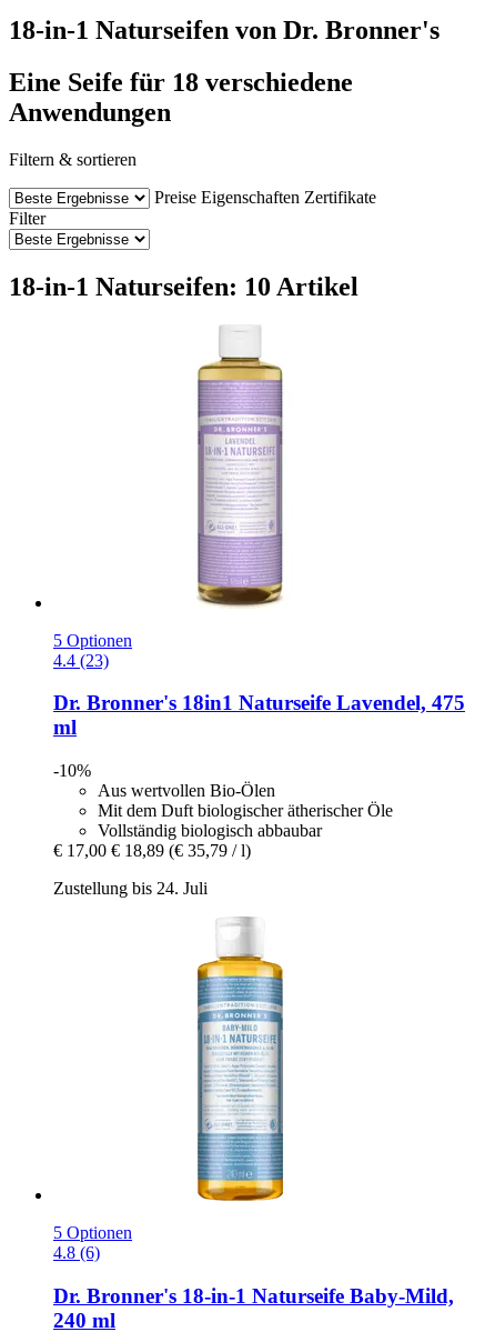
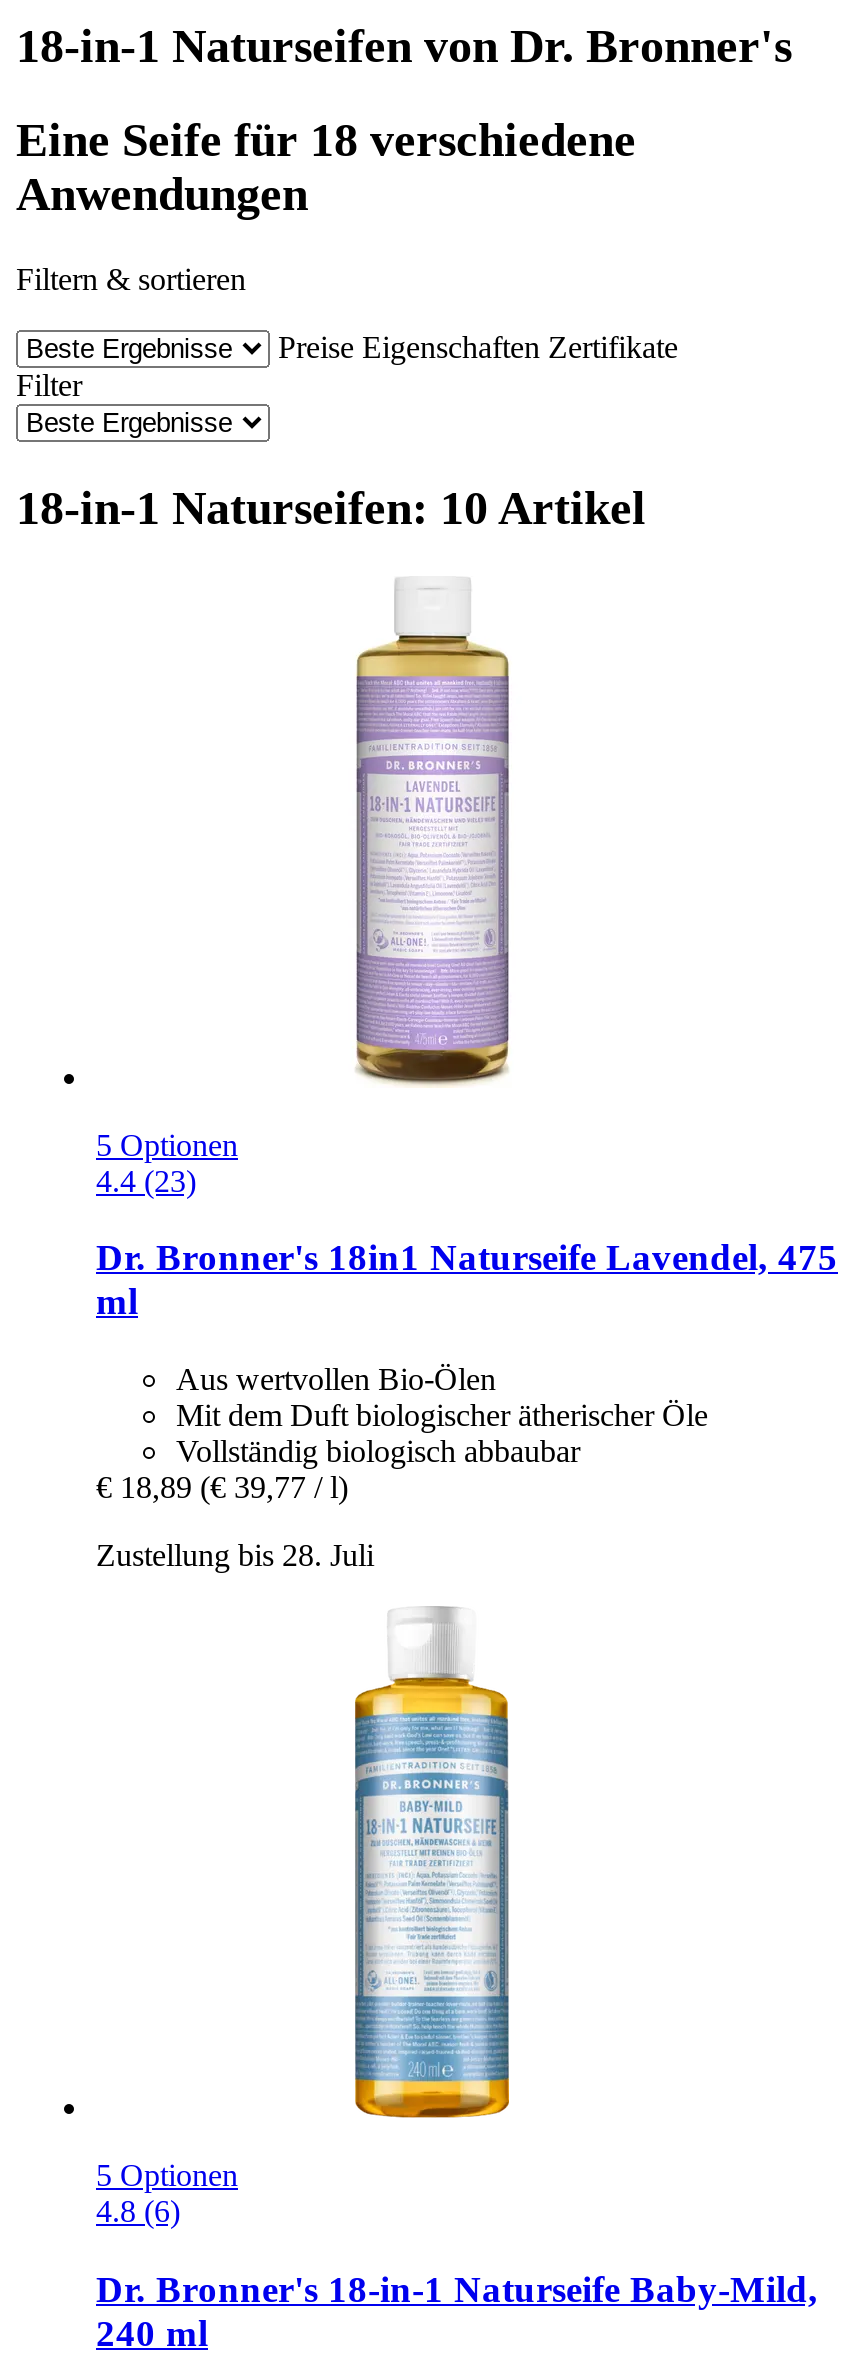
[53,761,91,780] -10% -> none
[53,841,251,860] € 17,00 € 18,89 (€ 35,79 / l) -> [96,1470,348,1504] € 18,89 (€ 39,77 / l)
[53,879,208,898] Zustellung bis 24. Juli -> [96,1538,374,1572] Zustellung bis 28. Juli

